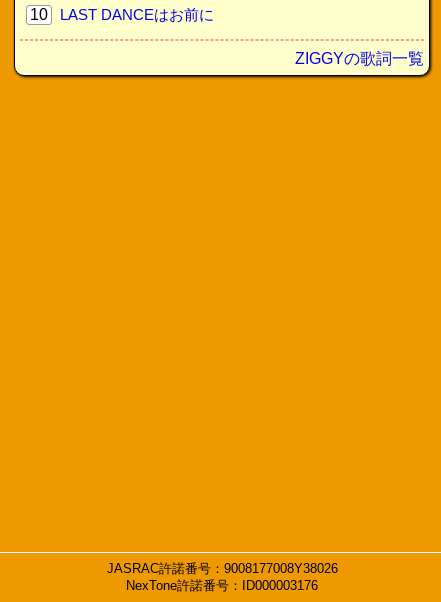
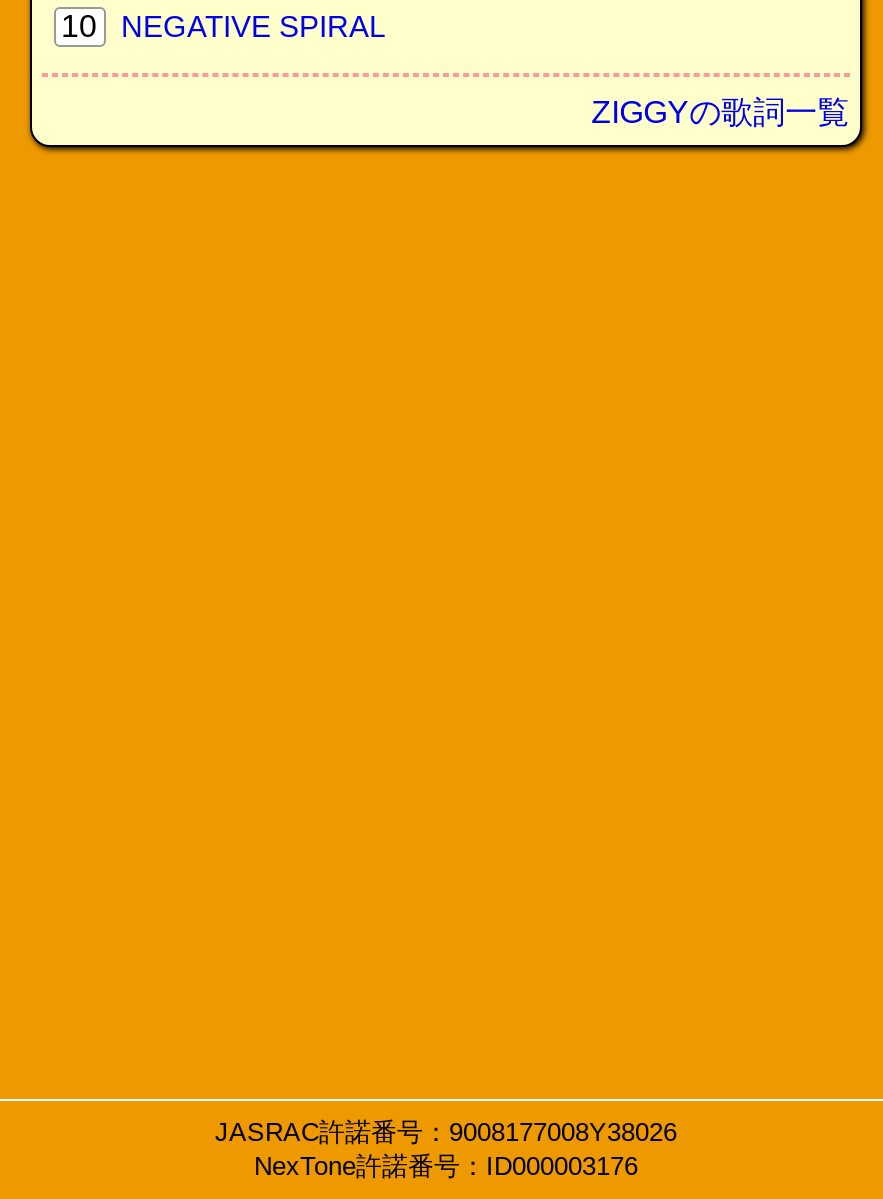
[59,6,213,23] LAST DANCEはお前に -> [121,9,385,43] NEGATIVE SPIRAL

